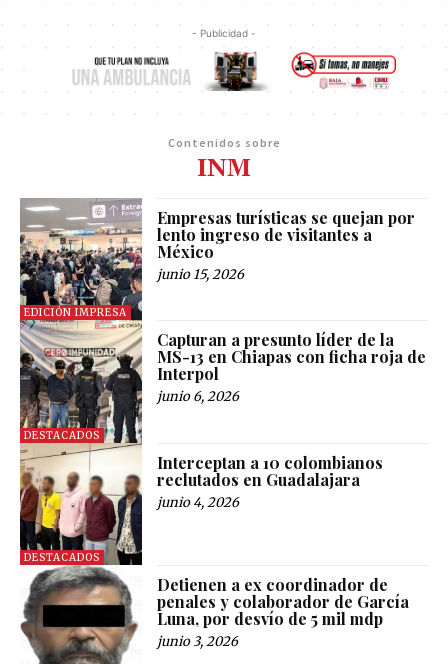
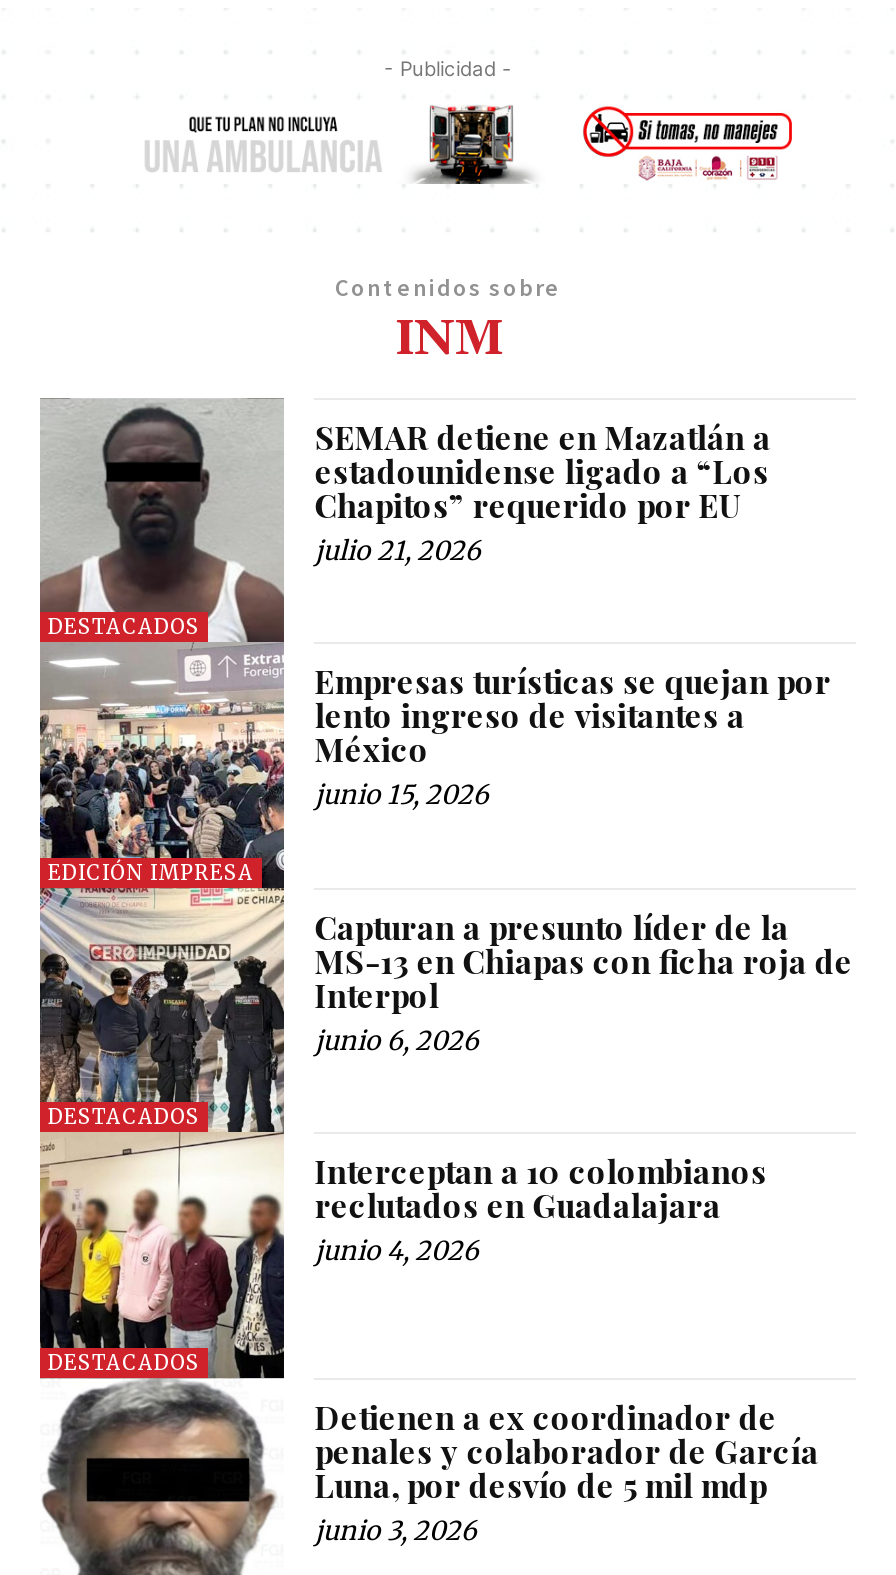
none -> [40,402,284,644] [image] | DESTACADOS
none -> [315,416,771,568] SEMAR detiene en Mazatlán a | estadounidense ligado a “Los | Chapitos” requerido por EU | julio 21, 2026

